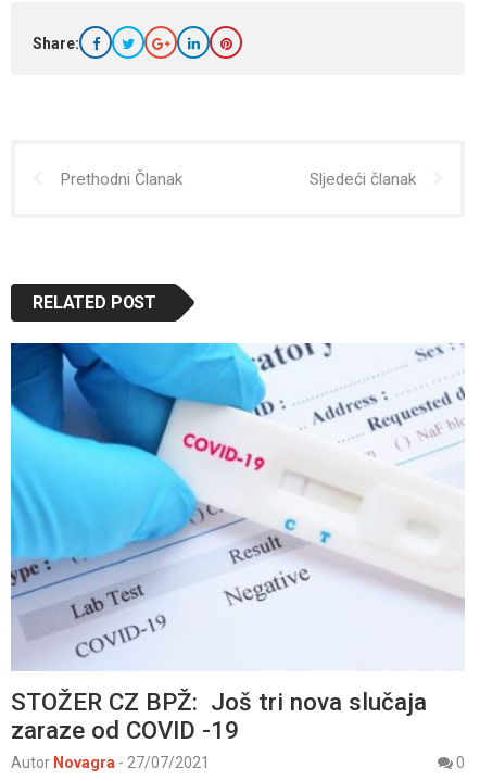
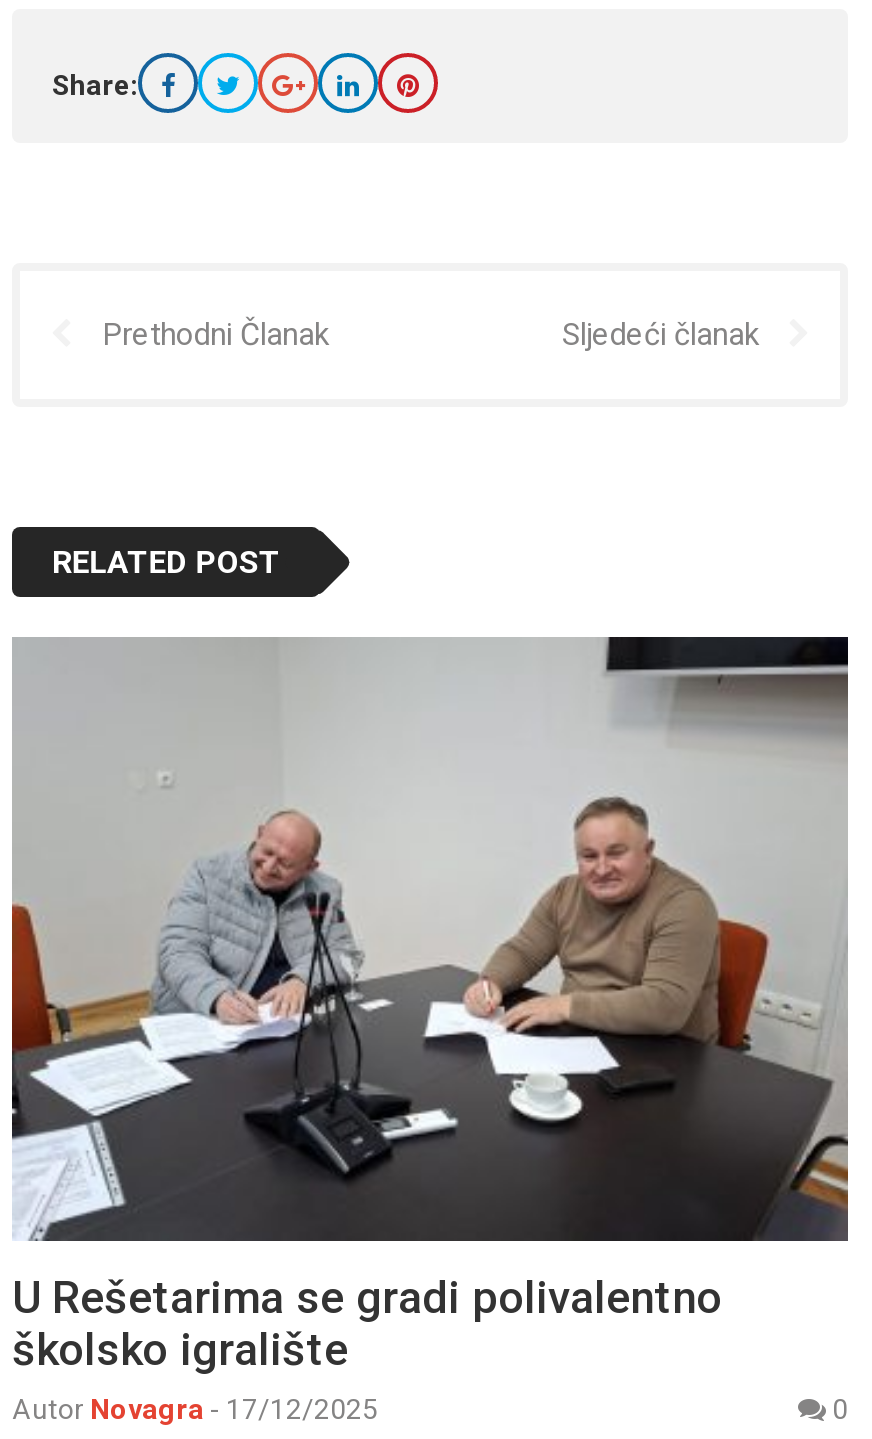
[10,342,465,771] [image] | STOŽER CZ BPŽ: Još tri nova slučaja | zaraze od COVID -19 | Autor Novagra - 27/07/2021 -> [10,634,850,1425] [image] | U Rešetarima se gradi polivalentno | školsko igralište | Autor Novagra - 17/12/2025

